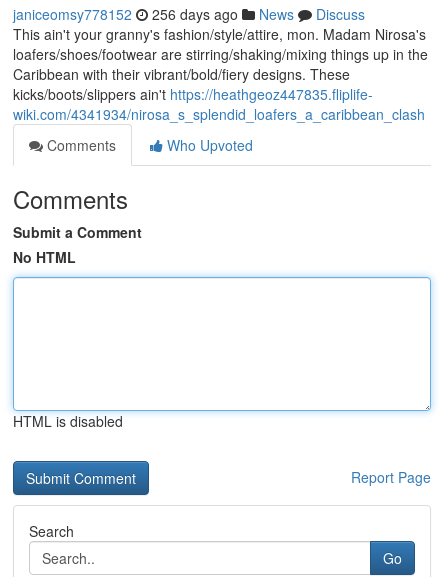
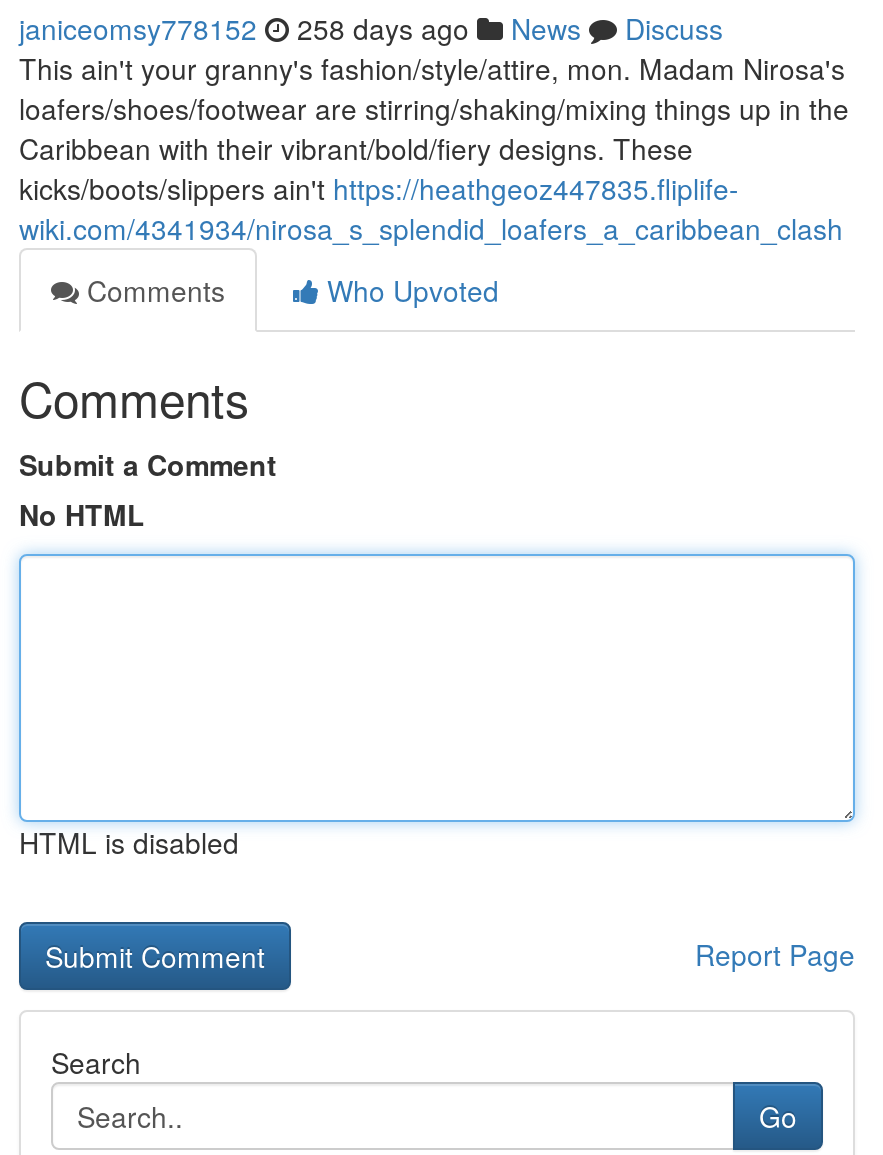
[13,4,365,24] janiceomsy778152 256 days ago News Discuss -> [19,8,723,48] janiceomsy778152 258 days ago News Discuss

